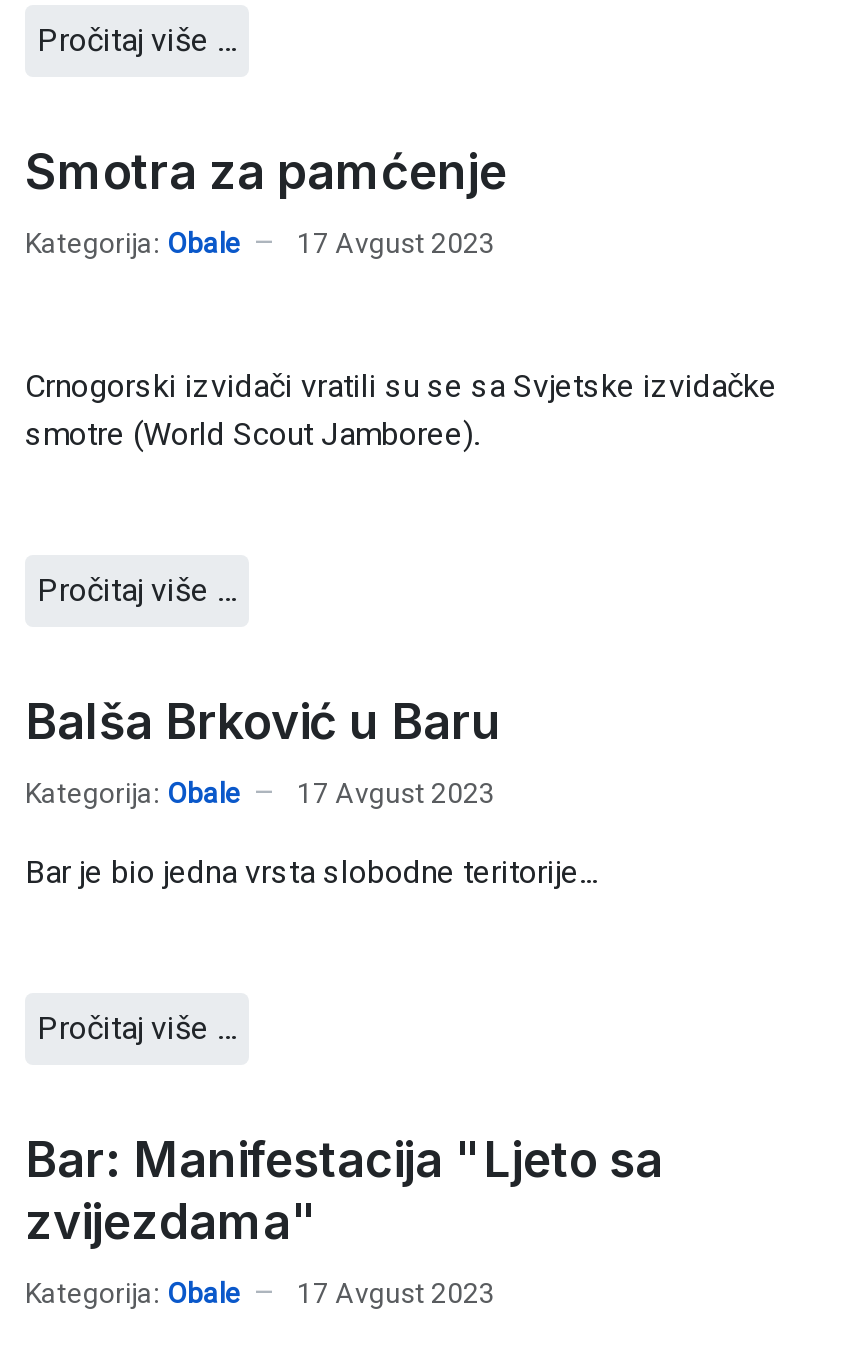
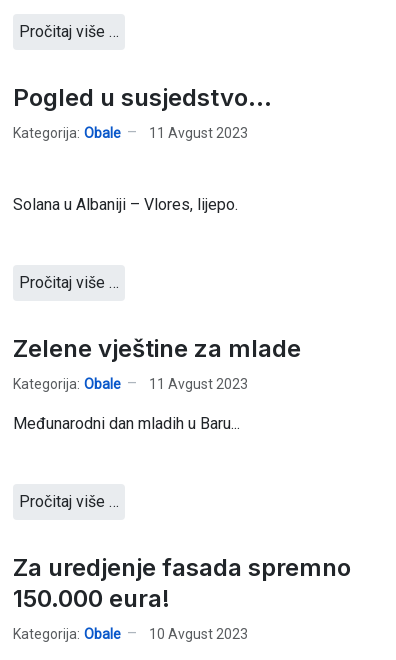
[25,144,507,202] Smotra za pamćenje -> [13,83,272,112] Pogled u susjedstvo...
[25,227,495,259] Kategorija: Obale 17 Avgust 2023 -> [13,125,248,141] Kategorija: Obale 11 Avgust 2023
[25,368,777,454] Crnogorski izvidači vratili su se sa Svjetske izvidačke | smotre (World Scout Jamboree). -> [13,195,238,214] Solana u Albaniji – Vlores, lijepo.
[25,694,501,752] Balša Brković u Baru -> [13,334,301,363] Zelene vještine za mlade
[25,777,495,809] Kategorija: Obale 17 Avgust 2023 -> [13,376,248,392] Kategorija: Obale 11 Avgust 2023
[25,854,597,892] Bar je bio jedna vrsta slobodne teritorije... -> [13,414,240,433] Međunarodni dan mladih u Baru...
[25,1132,663,1252] Bar: Manifestacija "Ljeto sa | zvijezdama" -> [13,553,351,613] Za uredjenje fasada spremno | 150.000 eura!
[25,1277,495,1309] Kategorija: Obale 17 Avgust 2023 -> [13,626,248,642] Kategorija: Obale 10 Avgust 2023

